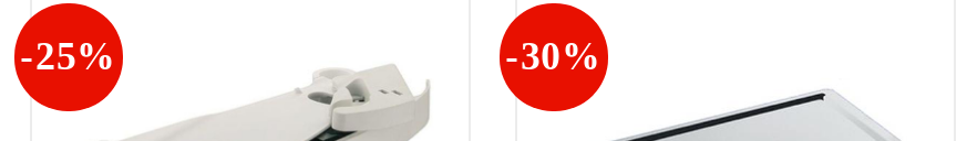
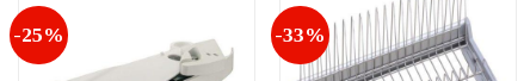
[506,34,601,78] -30% -> [274,23,326,47] -33%

